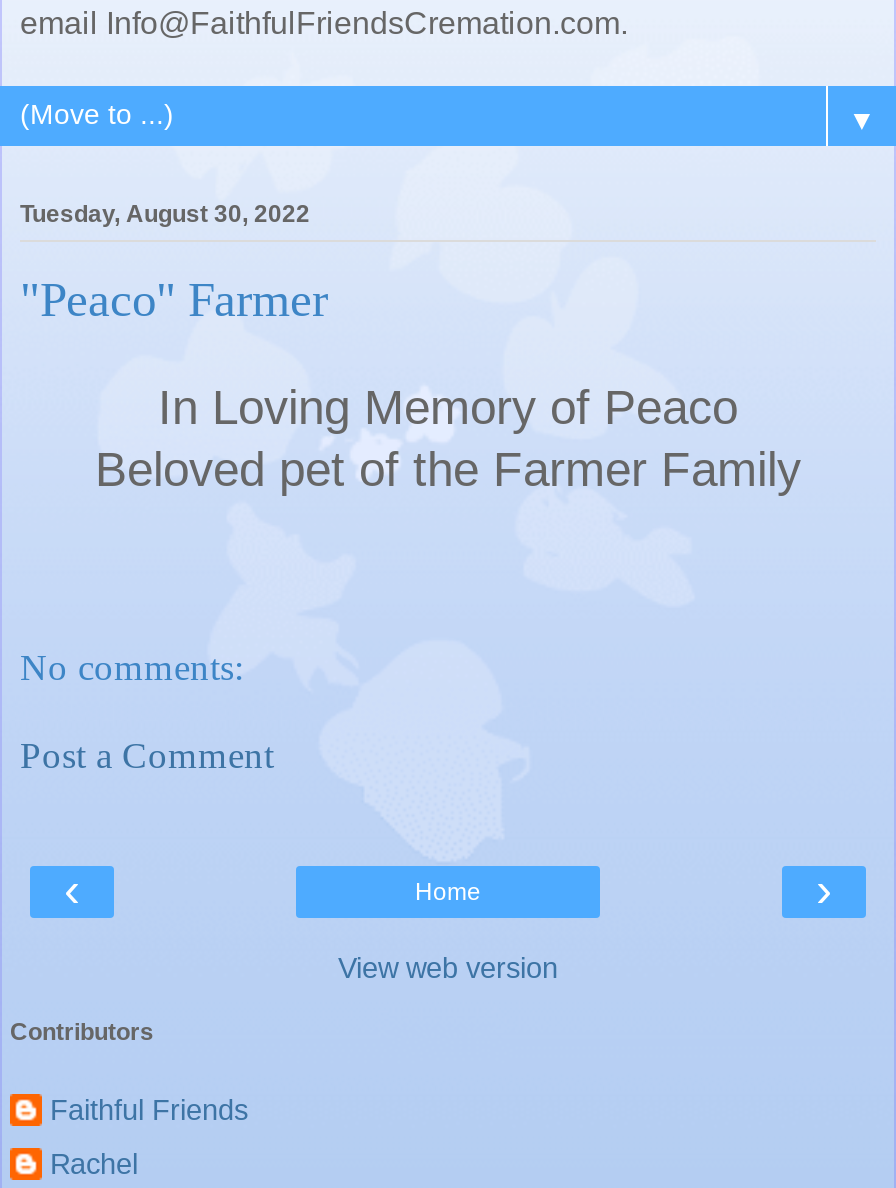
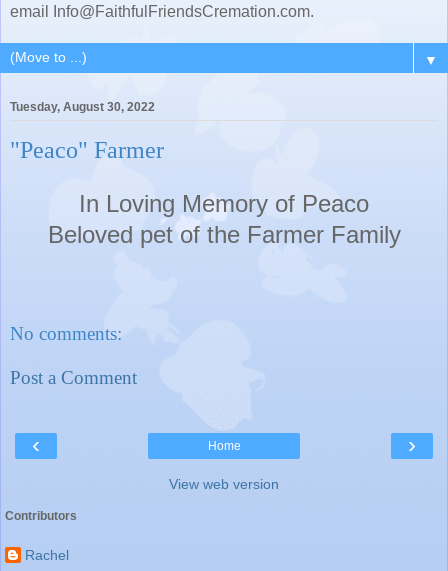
[50,1093,248,1125] Faithful Friends -> none

